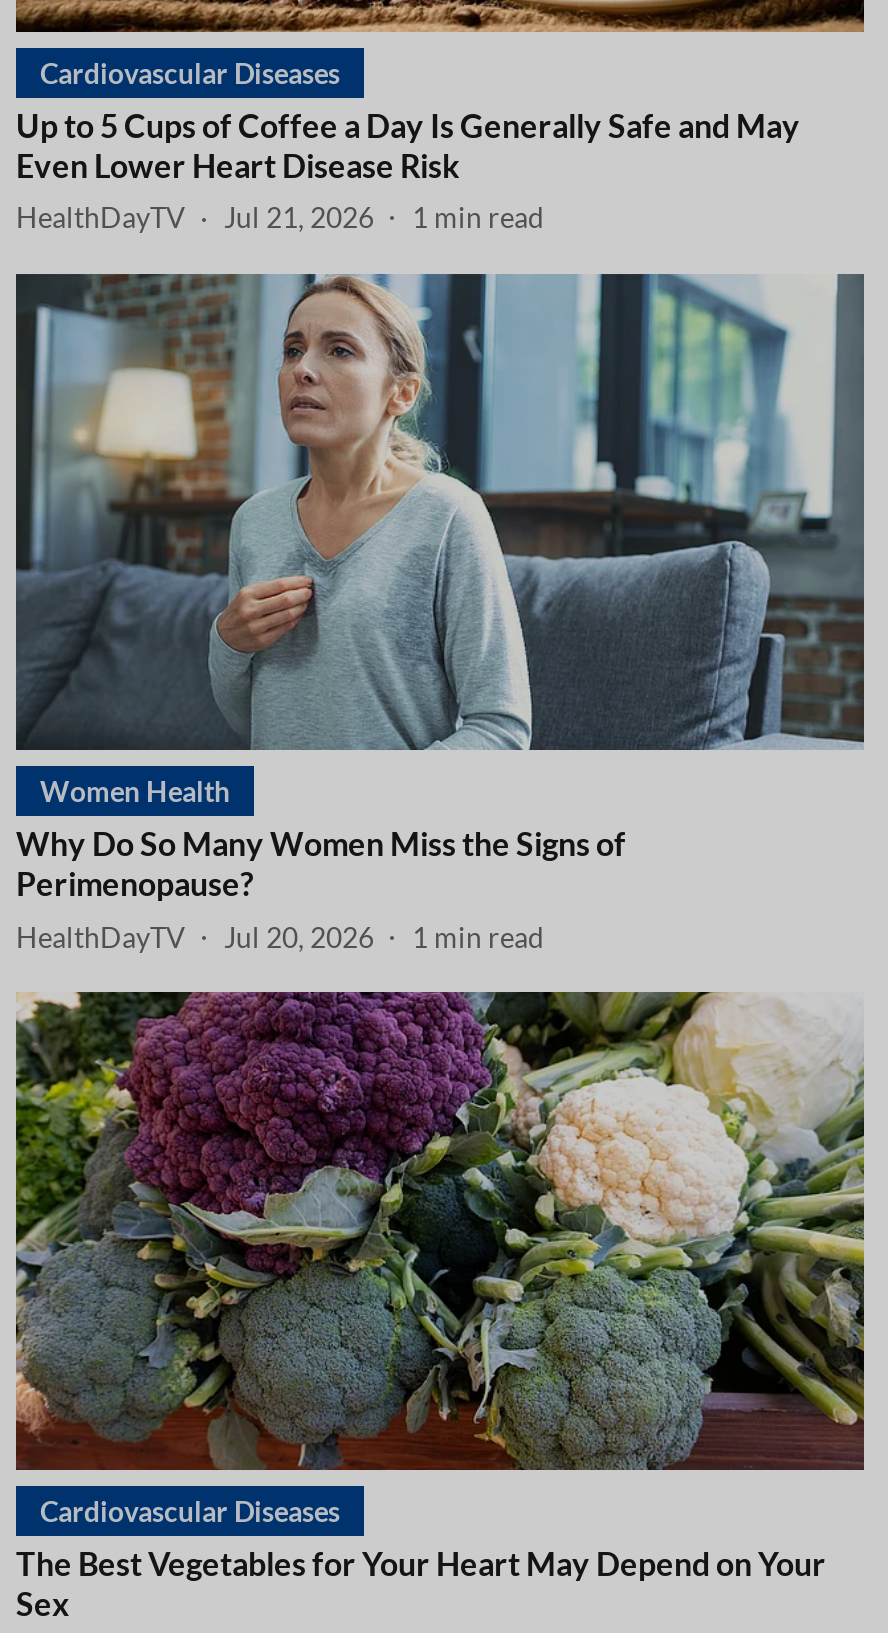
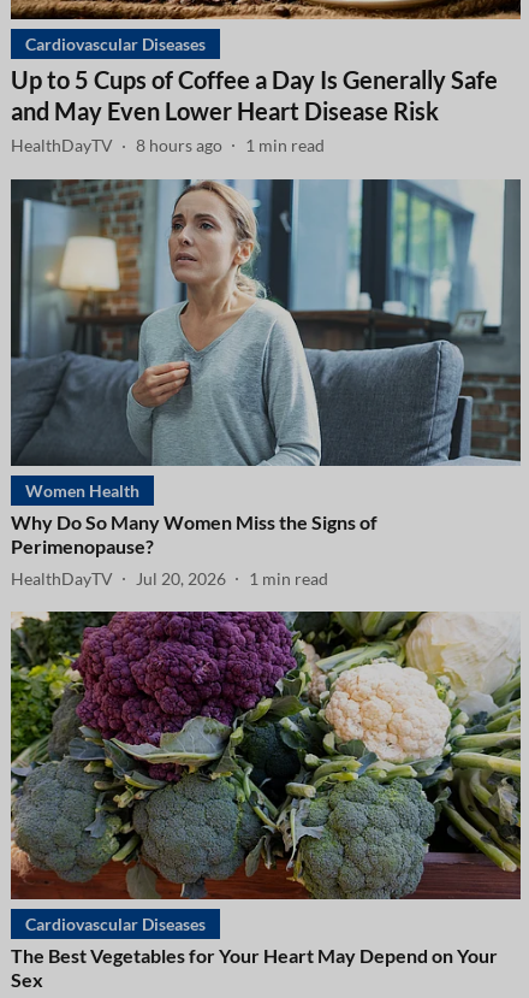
[16,200,544,234] HealthDayTV Jul 21, 2026 1 min read -> [11,135,325,155] HealthDayTV 8 hours ago 1 min read

